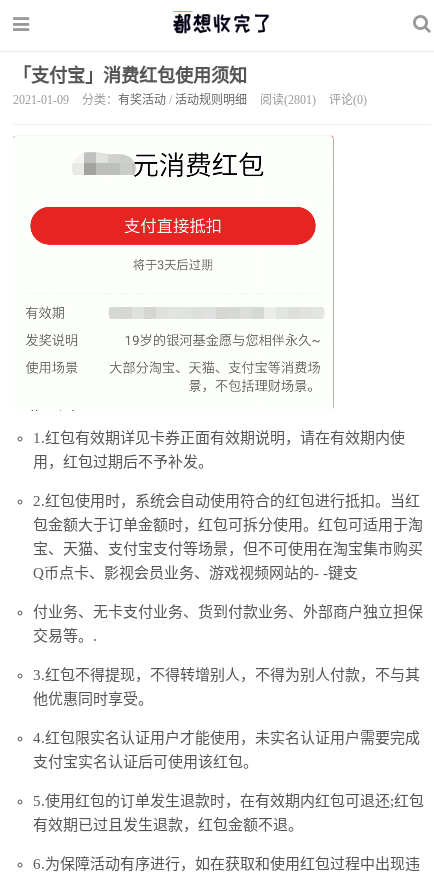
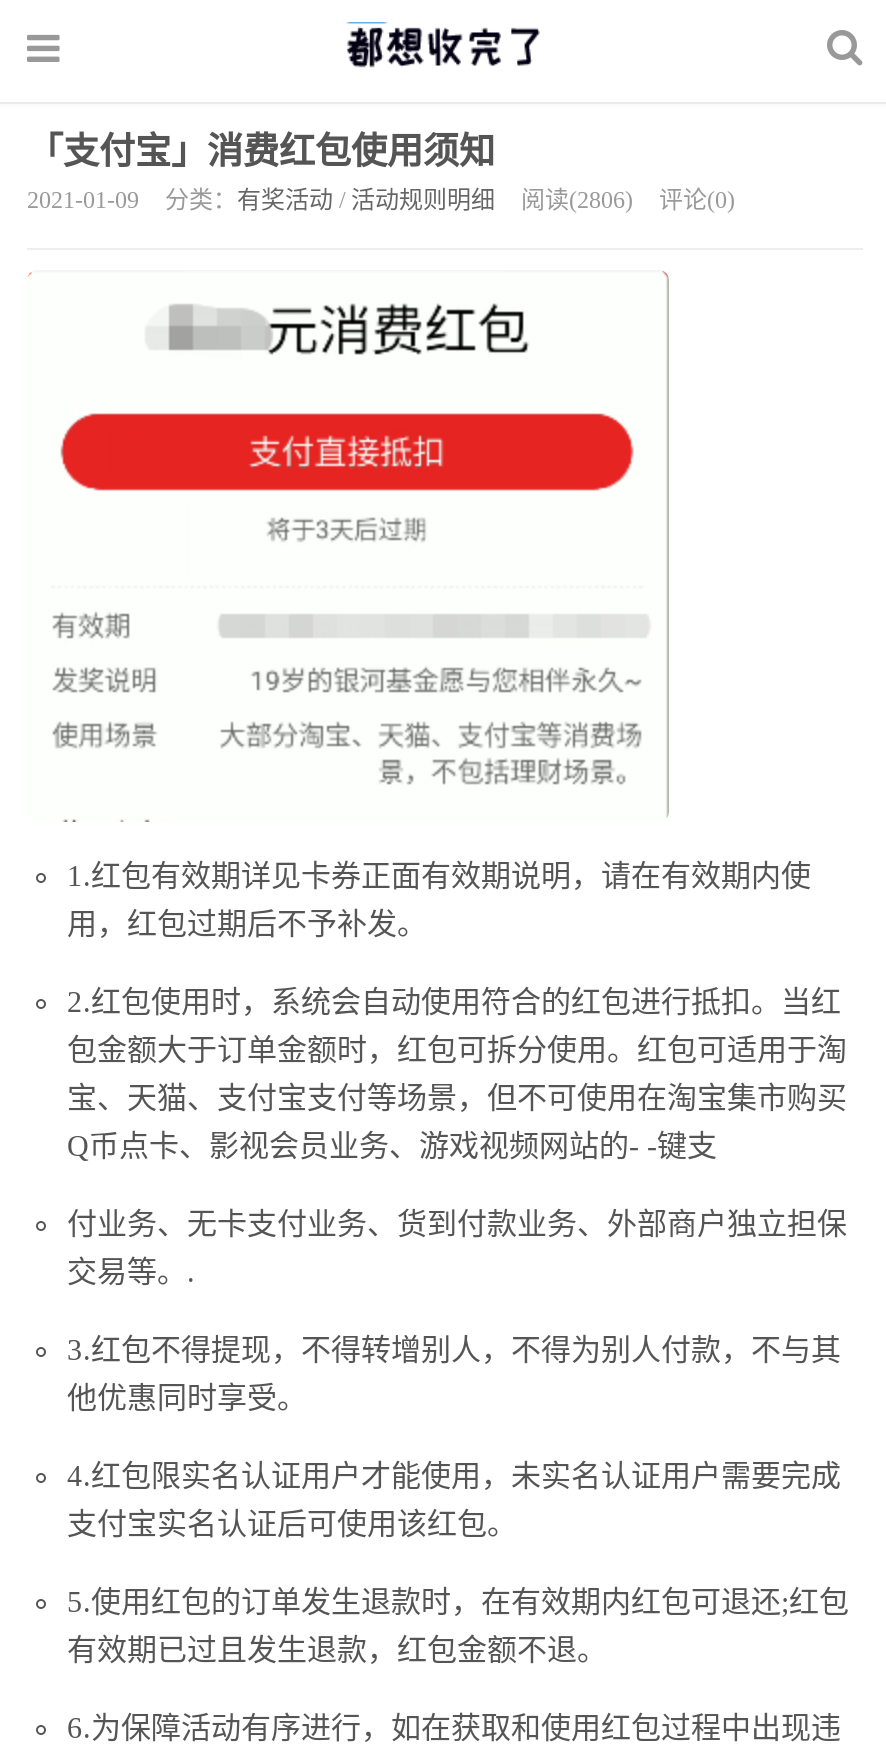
[13,93,367,107] 2021-01-09 分类：有奖活动/活动规则明细 阅读(2801) 评论(0) -> [27,186,735,214] 2021-01-09 分类：有奖活动/活动规则明细 阅读(2806) 评论(0)

